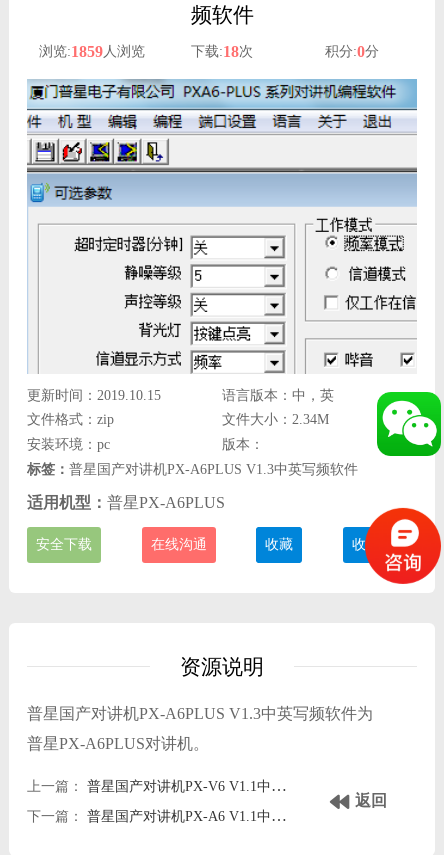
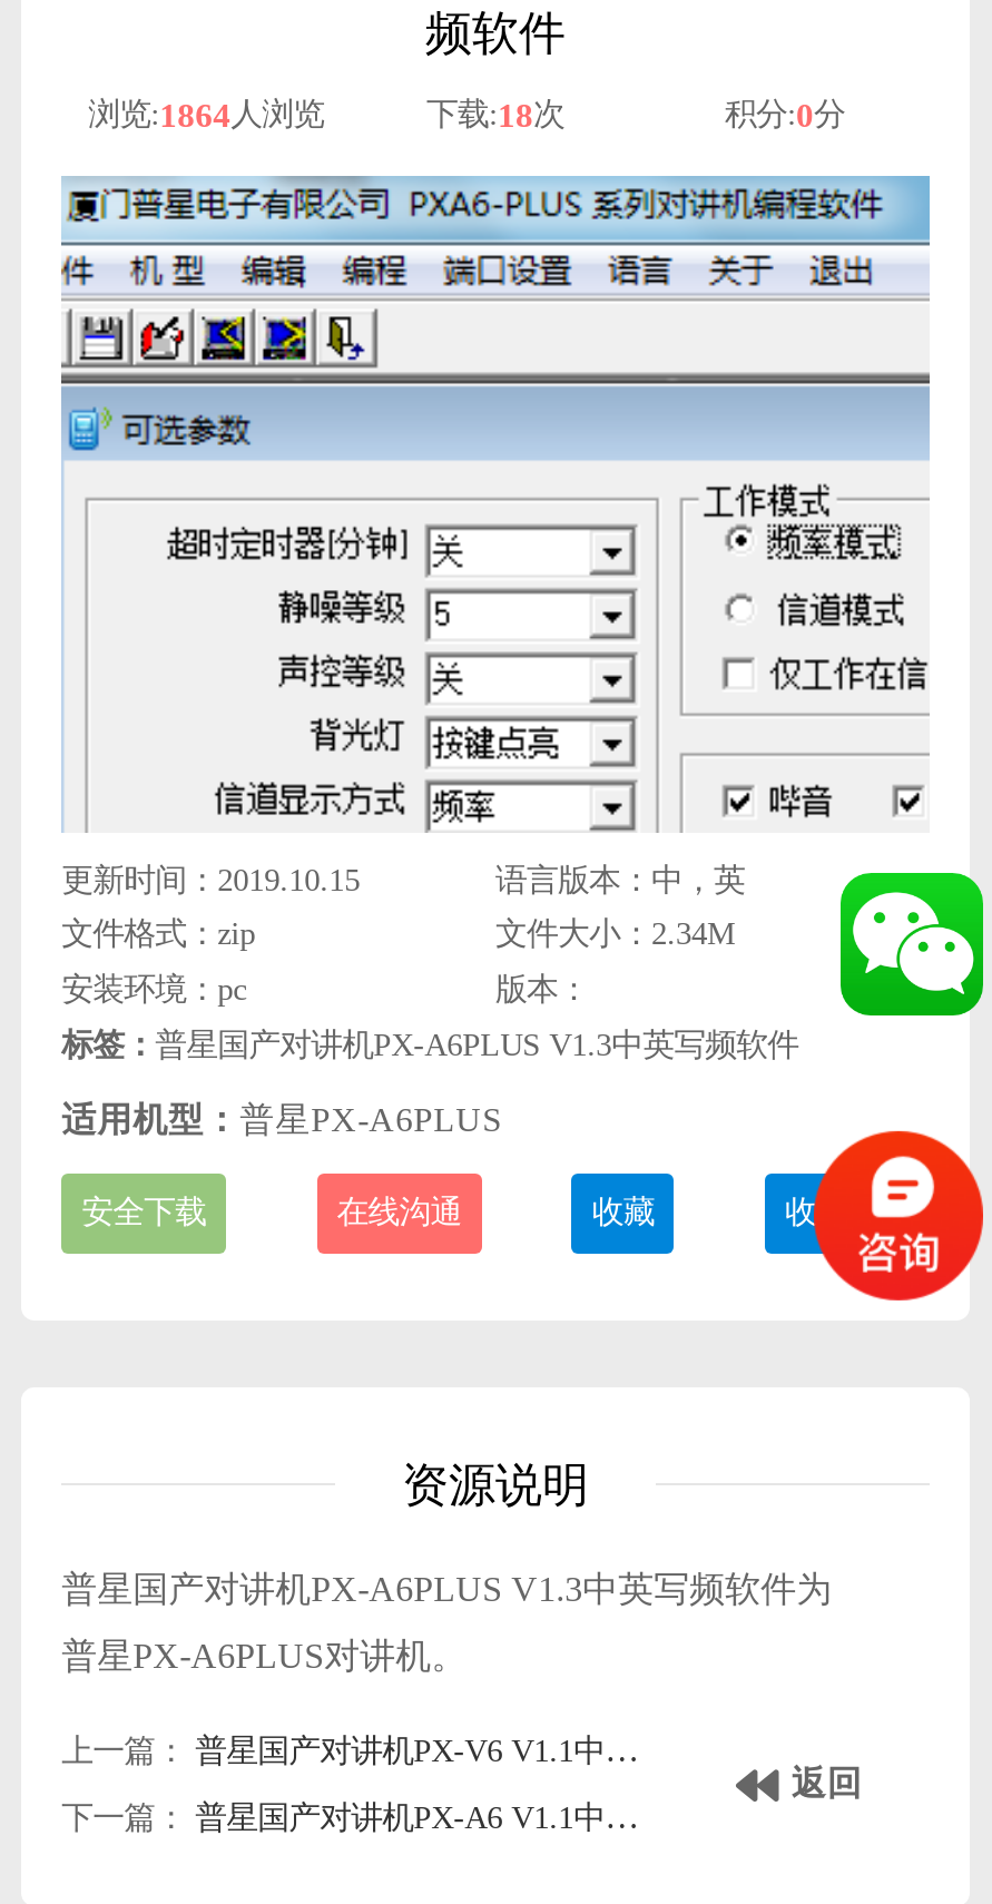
[39,43,145,60] 浏览:1859人浏览 -> [88,95,324,133] 浏览:1864人浏览

